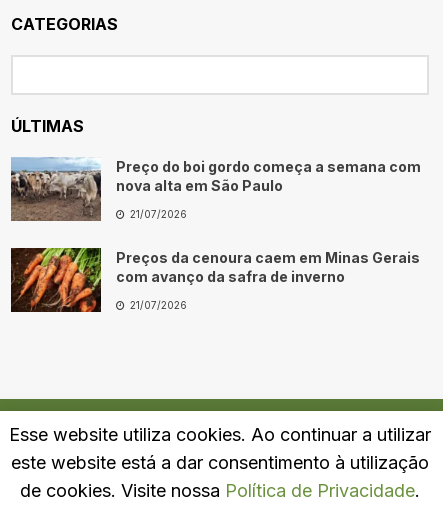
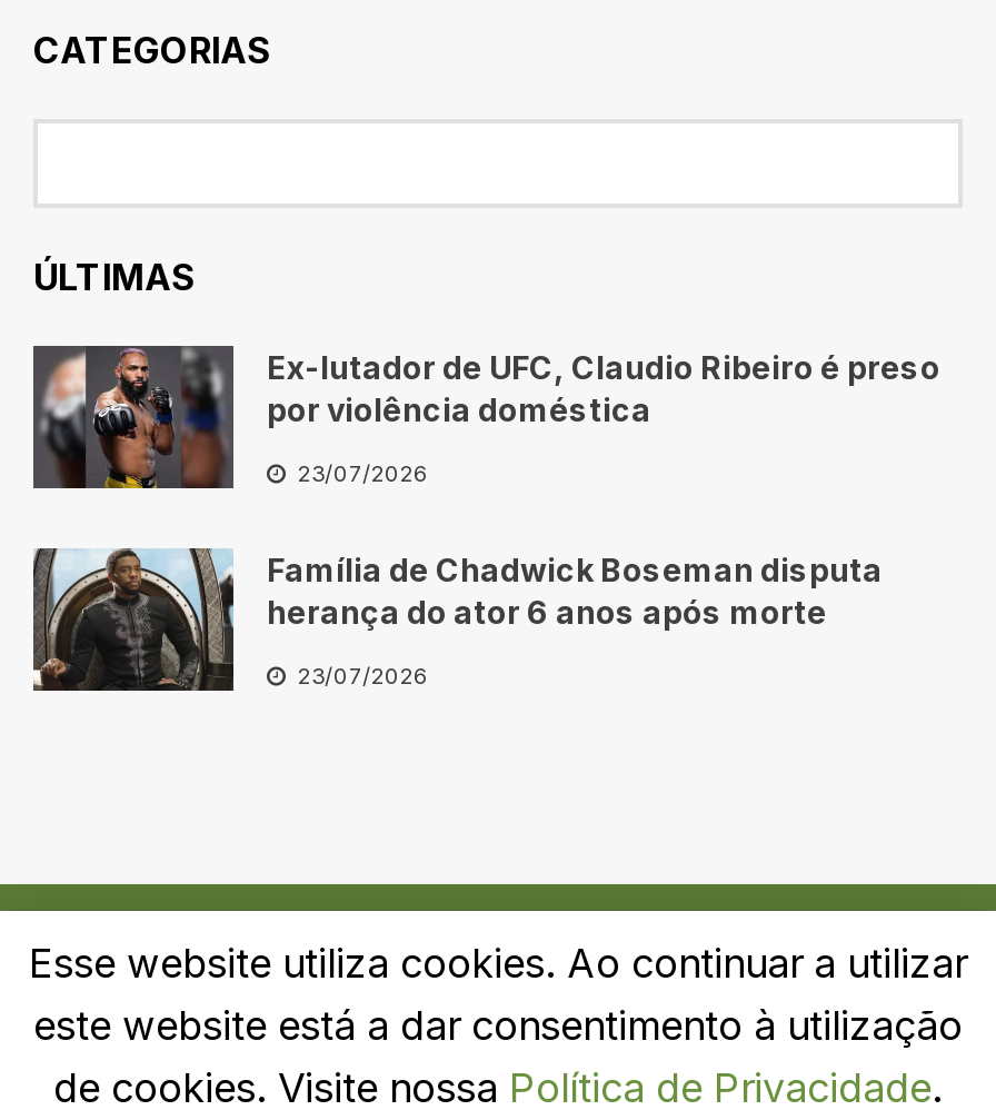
[11,157,421,222] [image] | Preço do boi gordo começa a semana com | nova alta em São Paulo -> [31,344,940,490] [image] | Ex-lutador de UFC, Claudio Ribeiro é preso | por violência doméstica
[127,208,187,220] 21/07/2026 -> [291,459,429,486] 23/07/2026
[10,247,420,313] [image] | Preços da cenoura caem em Minas Gerais | com avanço da safra de inverno -> [31,548,883,693] [image] | Família de Chadwick Boseman disputa | herança do ator 6 anos após morte
[127,299,187,311] 21/07/2026 -> [291,661,429,688] 23/07/2026

